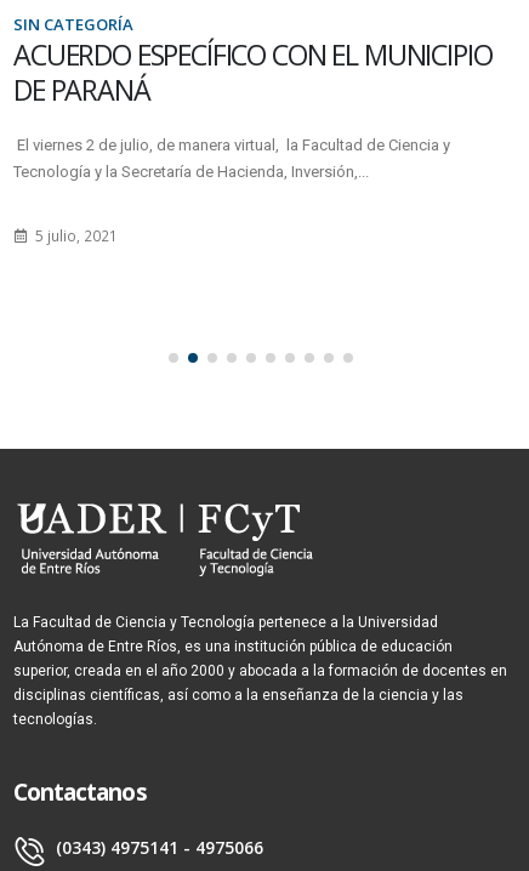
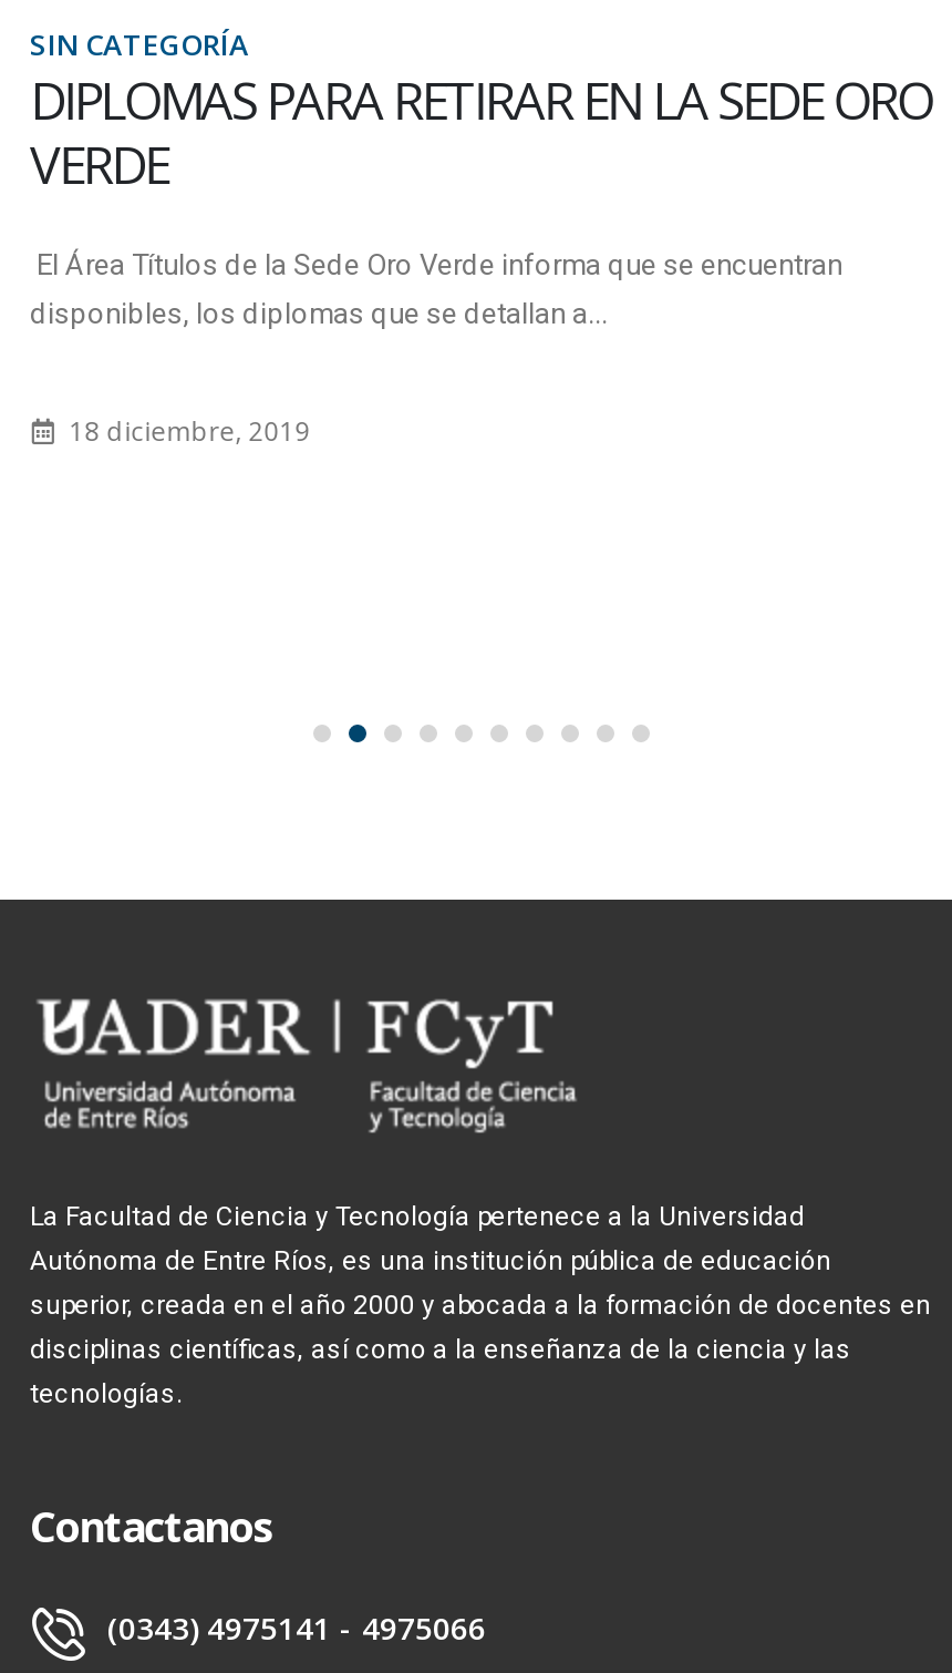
[13,36,492,110] ACUERDO ESPECÍFICO CON EL MUNICIPIO | DE PARANÁ -> [30,65,931,200] DIPLOMAS PARA RETIRAR EN LA SEDE ORO | VERDE
[13,136,450,155] El viernes 2 de julio, de manera virtual, la Facultad de Ciencia y -> [30,249,842,282] El Área Títulos de la Sede Oro Verde informa que se encuentran
[13,163,369,181] Tecnología y la Secretaría de Hacienda, Inversión,... -> [30,298,608,331] disponibles, los diplomas que se detallan a...
[31,226,117,246] 5 julio, 2021 -> [62,413,310,448] 18 diciembre, 2019

